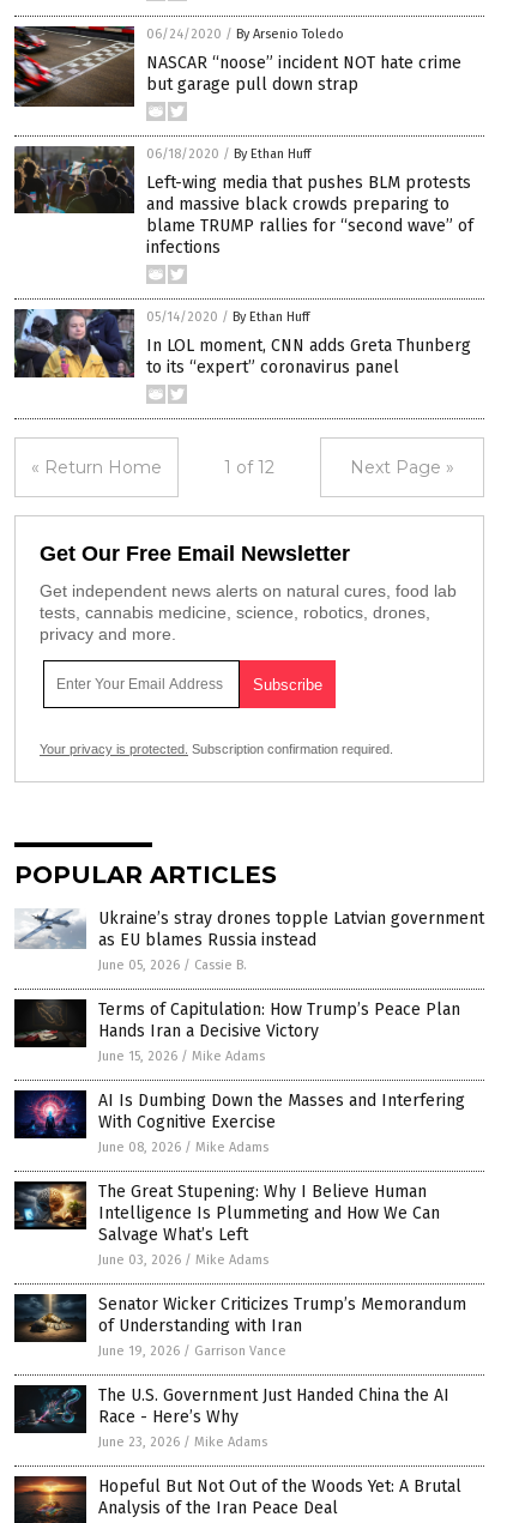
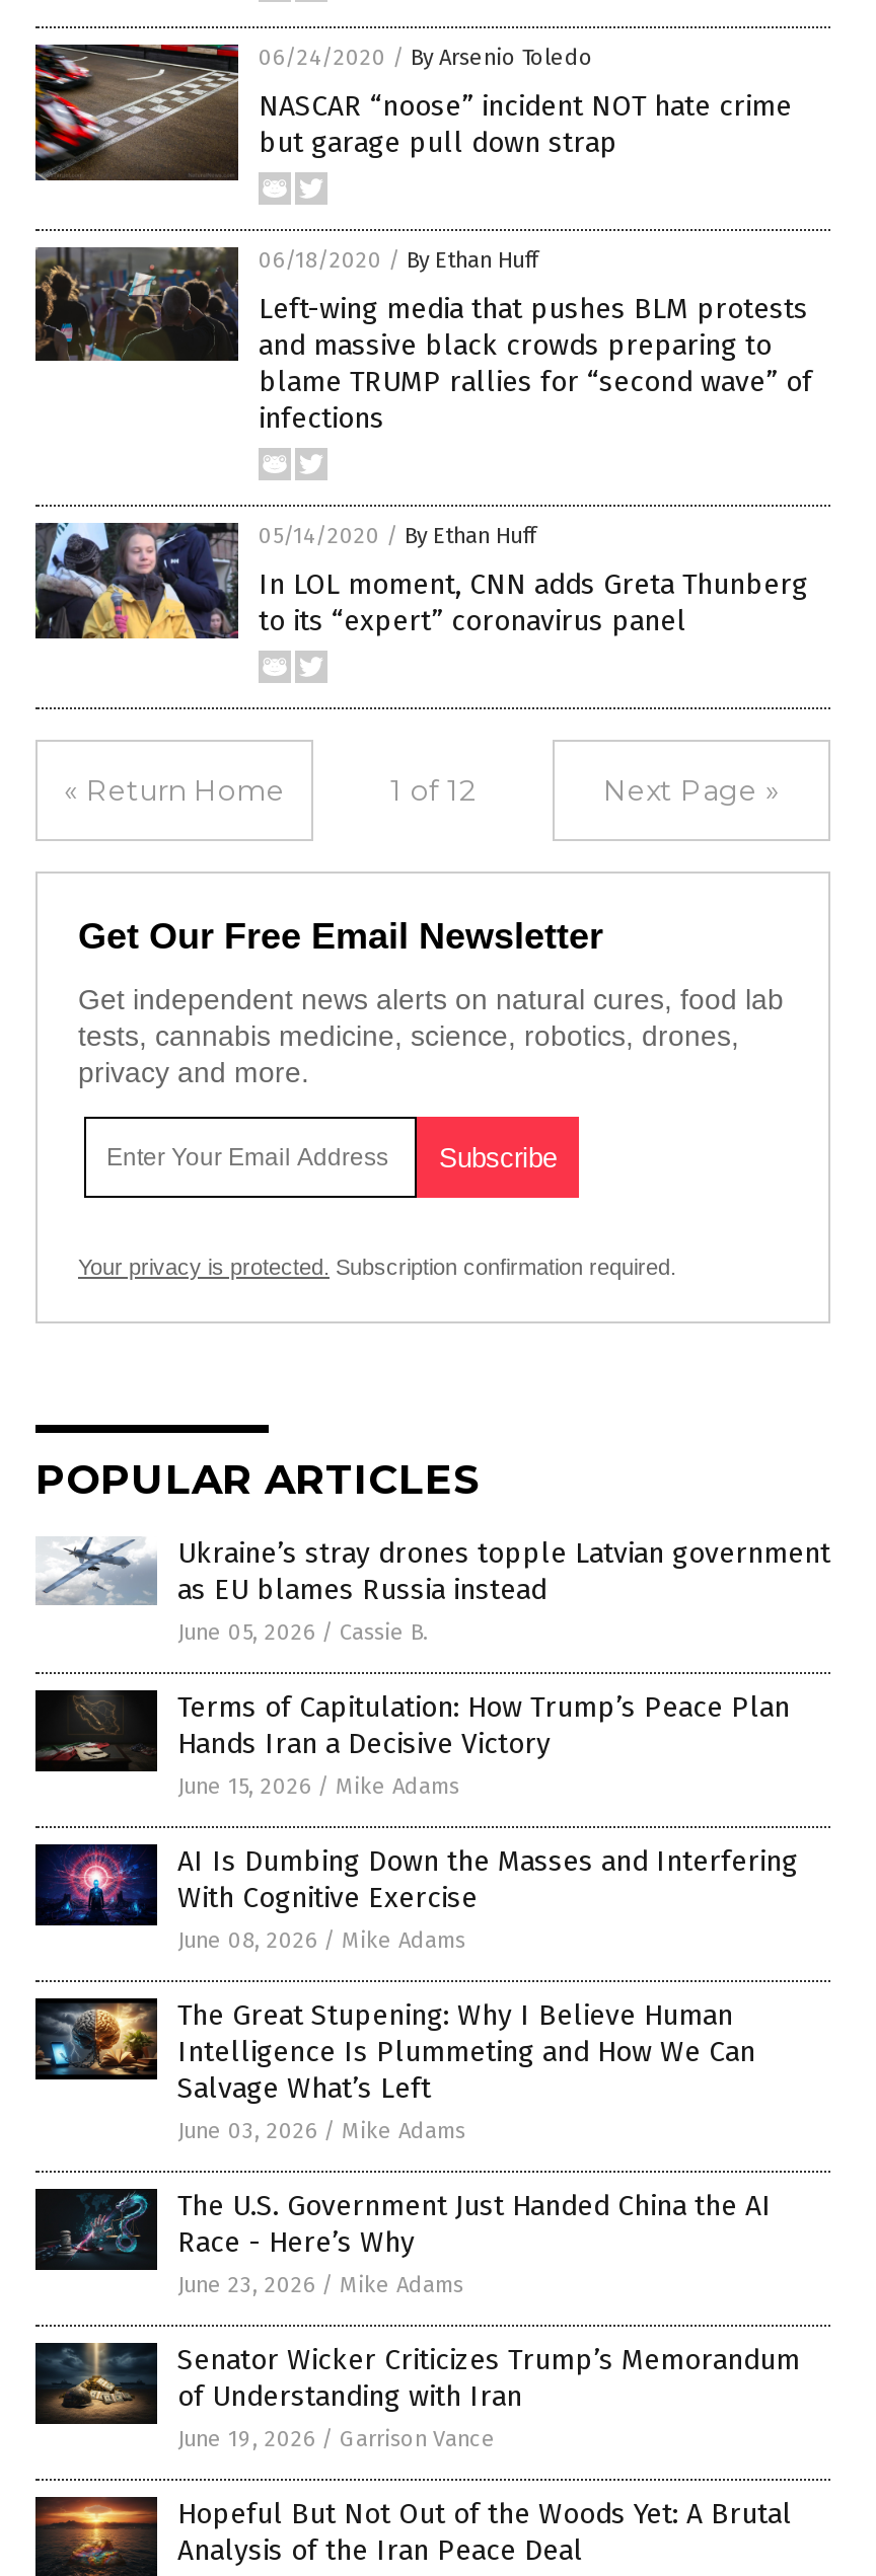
moved [13,1286,466,1359] -> [33,2329,800,2452]: [image] | Senator Wicker Criticizes Trump’s Memorandum | of Understanding with Iran | June 19, 2026 / Garrison Vance
moved [17,1385,449,1450] -> [40,2189,772,2298]: [image] | The U.S. Government Just Handed China the AI | Race - Here’s Why | June 23, 2026 / Mike Adams

